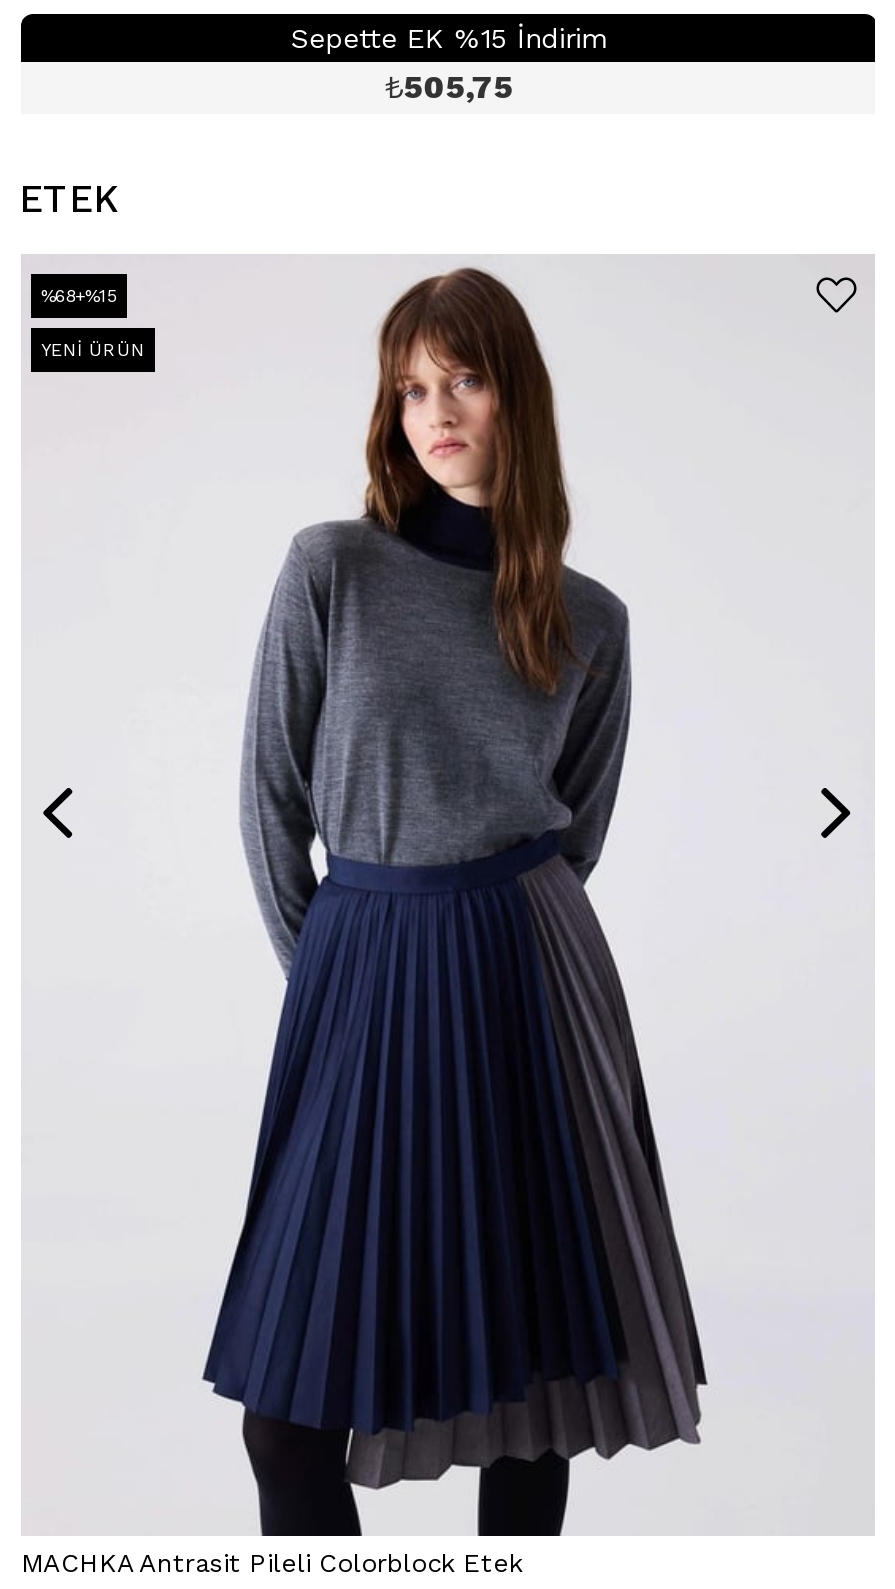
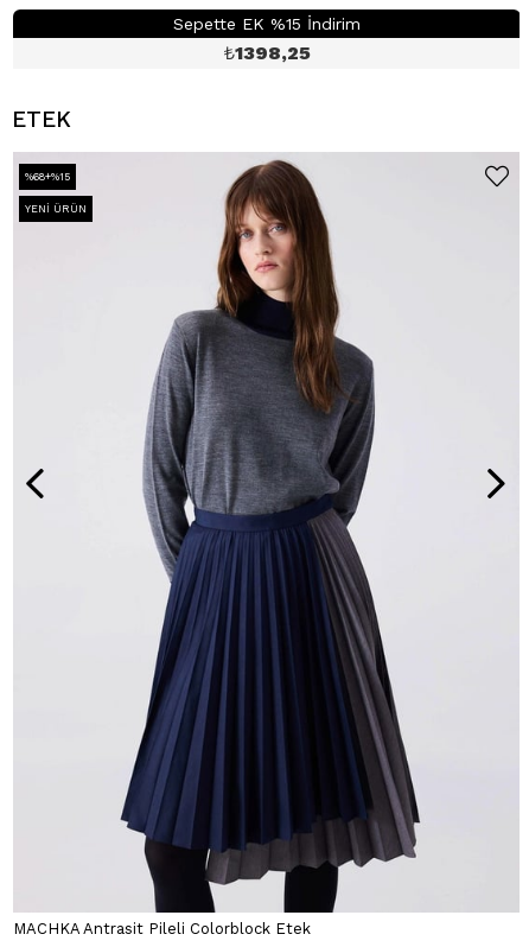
[384,68,514,106] ₺505,75 -> [223,41,311,64] ₺1398,25

